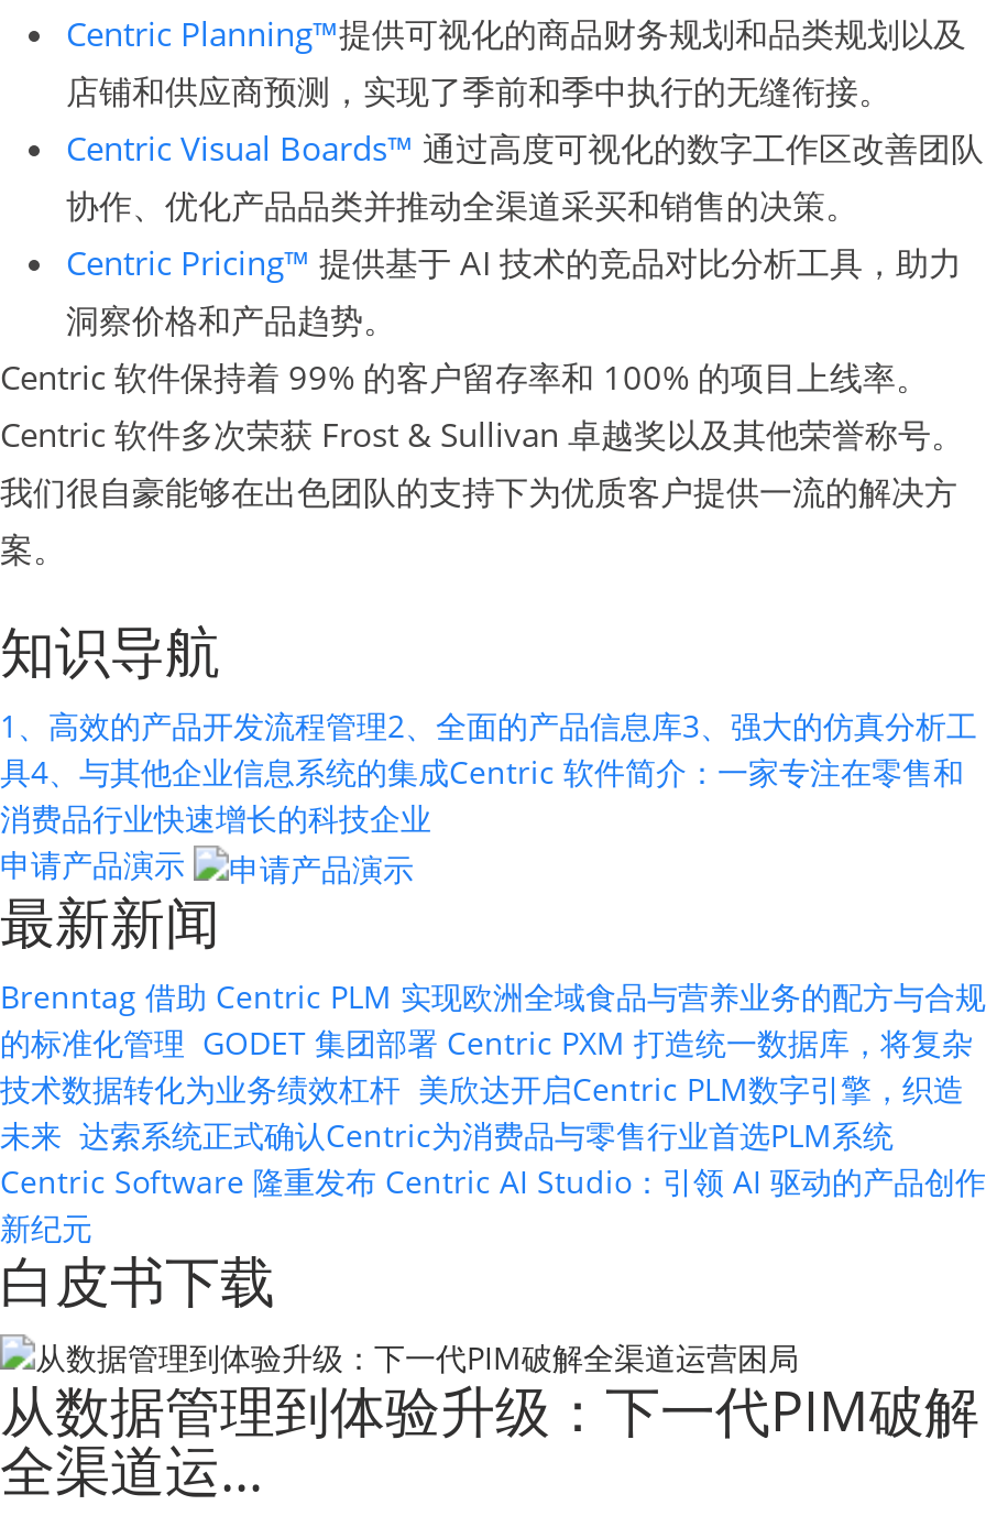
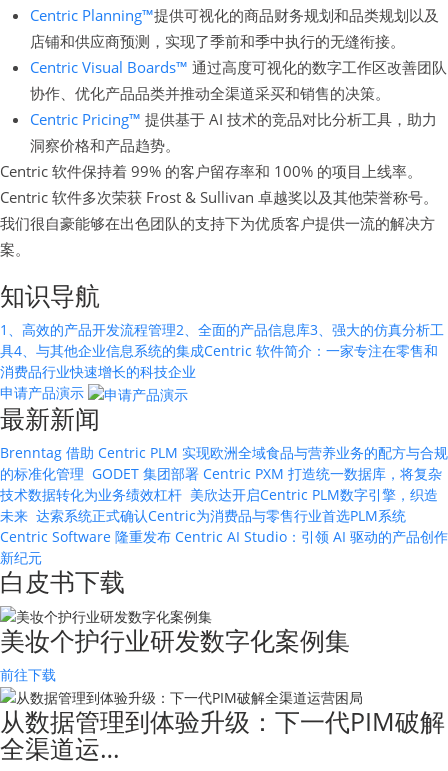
none -> [0,623,350,684] 美妆个护行业研发数字化案例集 | 前往下载

